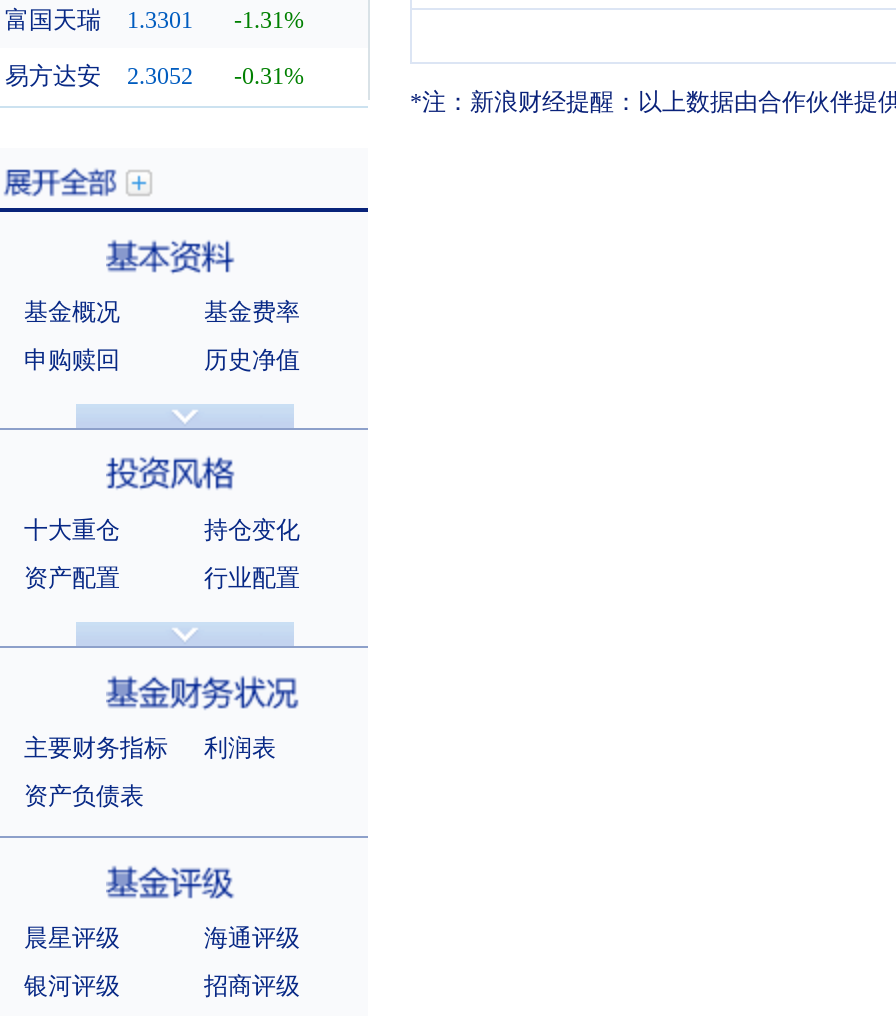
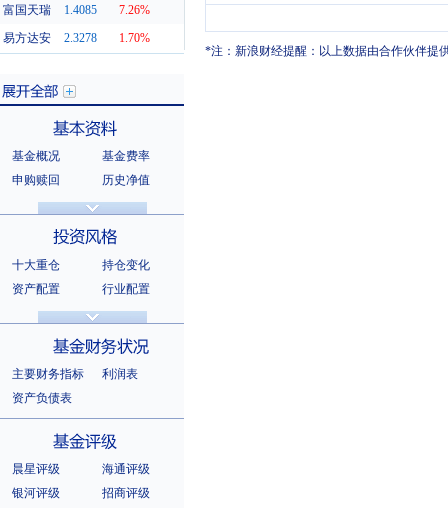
[127,6,193,34] 1.3301 -> [63,3,96,17] 1.4085
[234,6,304,34] -1.31% -> [119,3,150,17] 7.26%
[127,62,193,90] 2.3052 -> [63,31,96,45] 2.3278
[234,62,304,90] -0.31% -> [119,31,150,45] 1.70%

